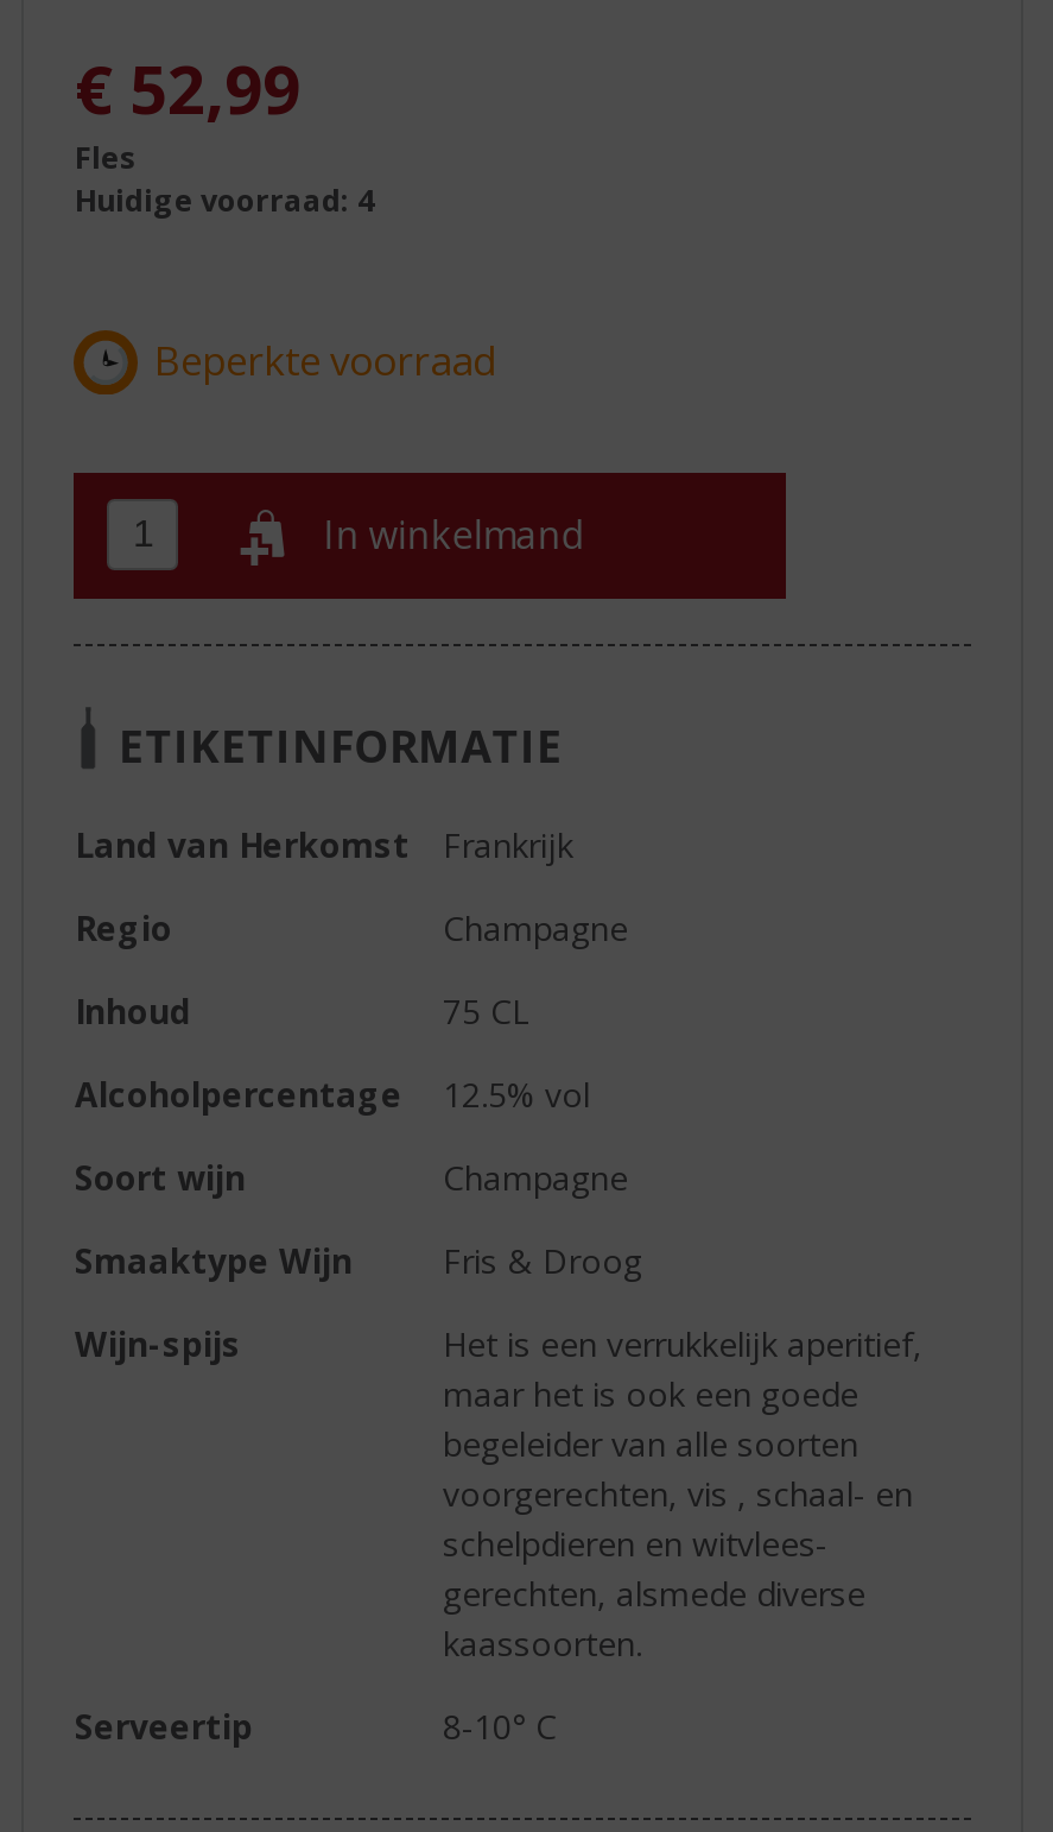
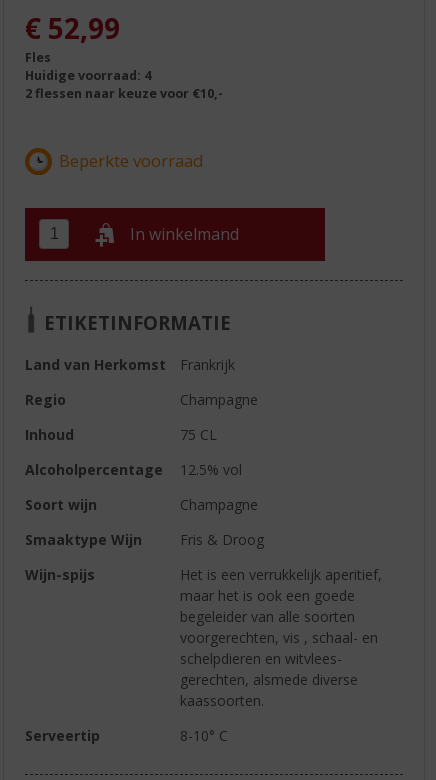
none -> [25,85,223,102] 2 flessen naar keuze voor €10,-

